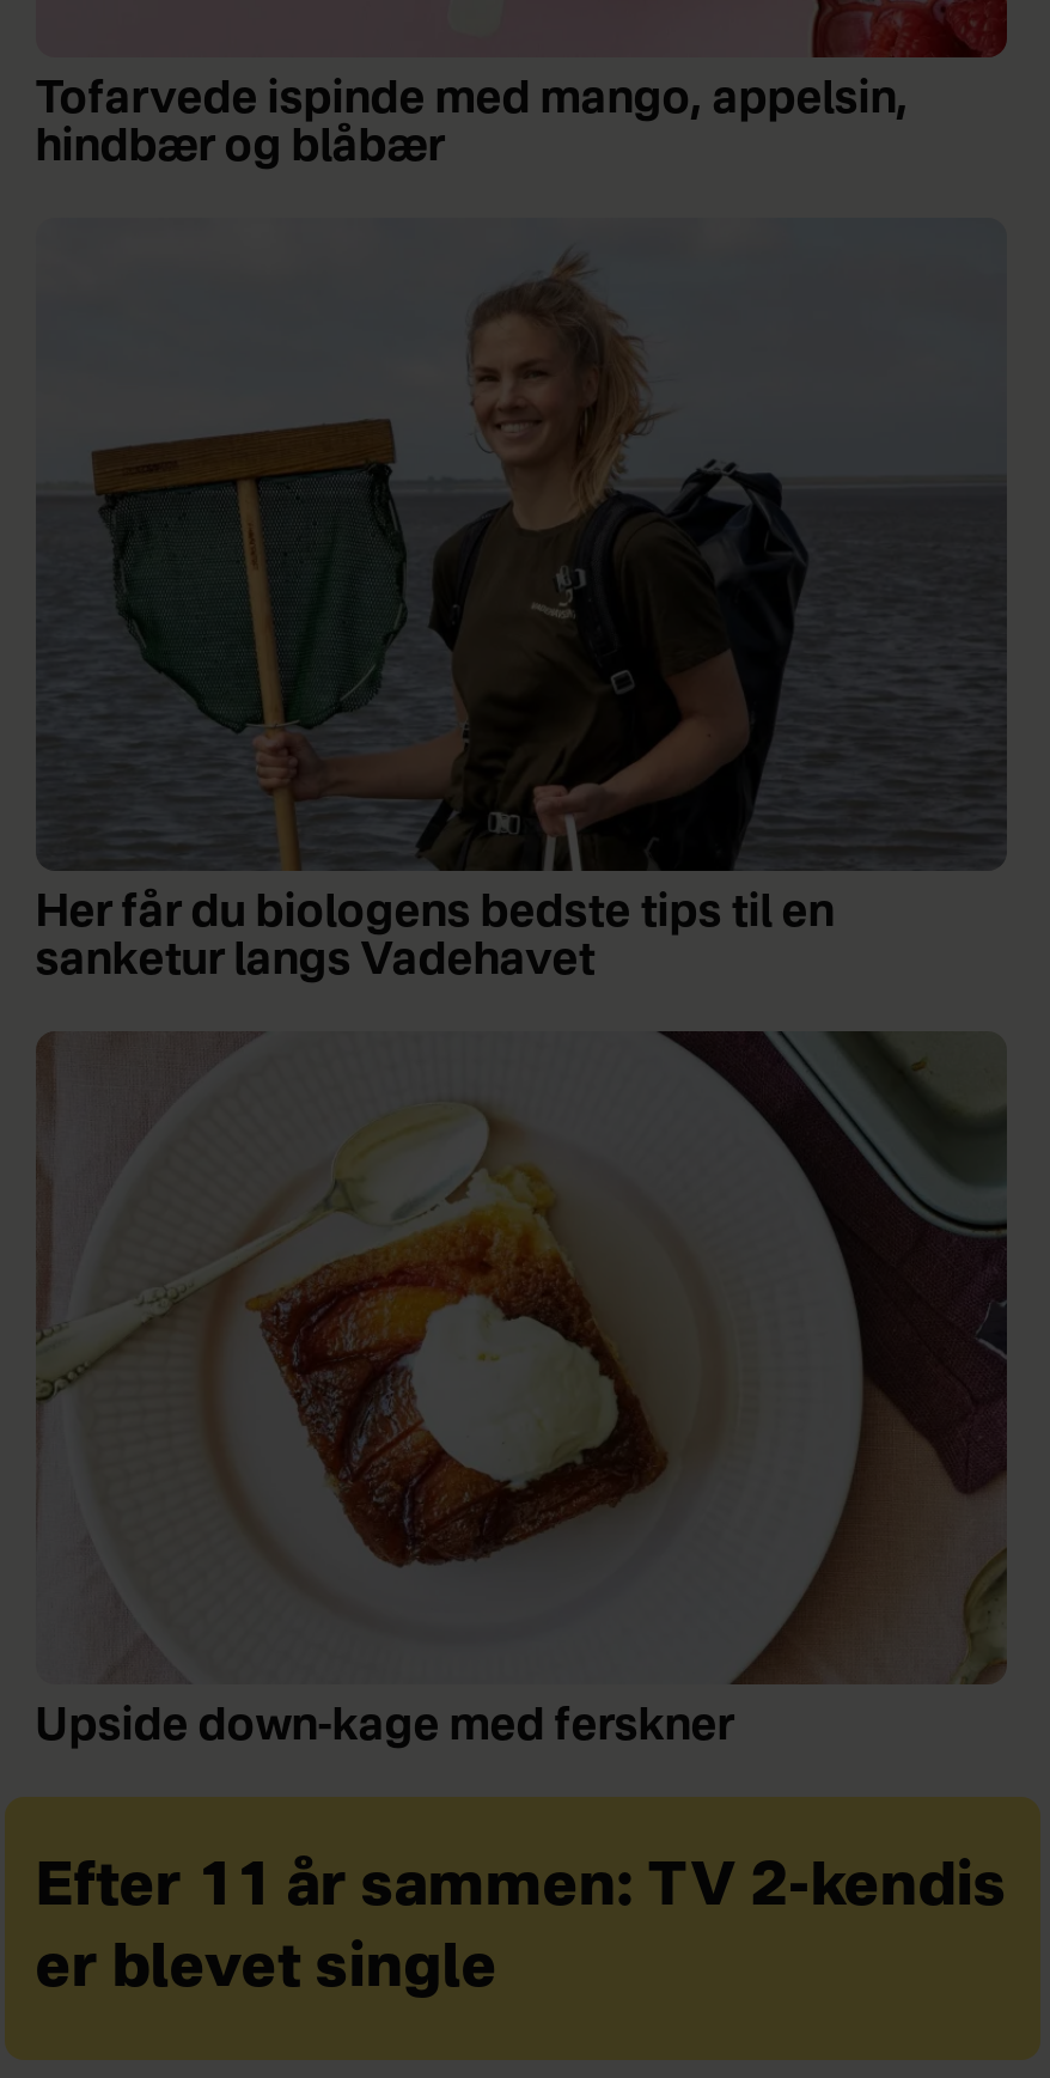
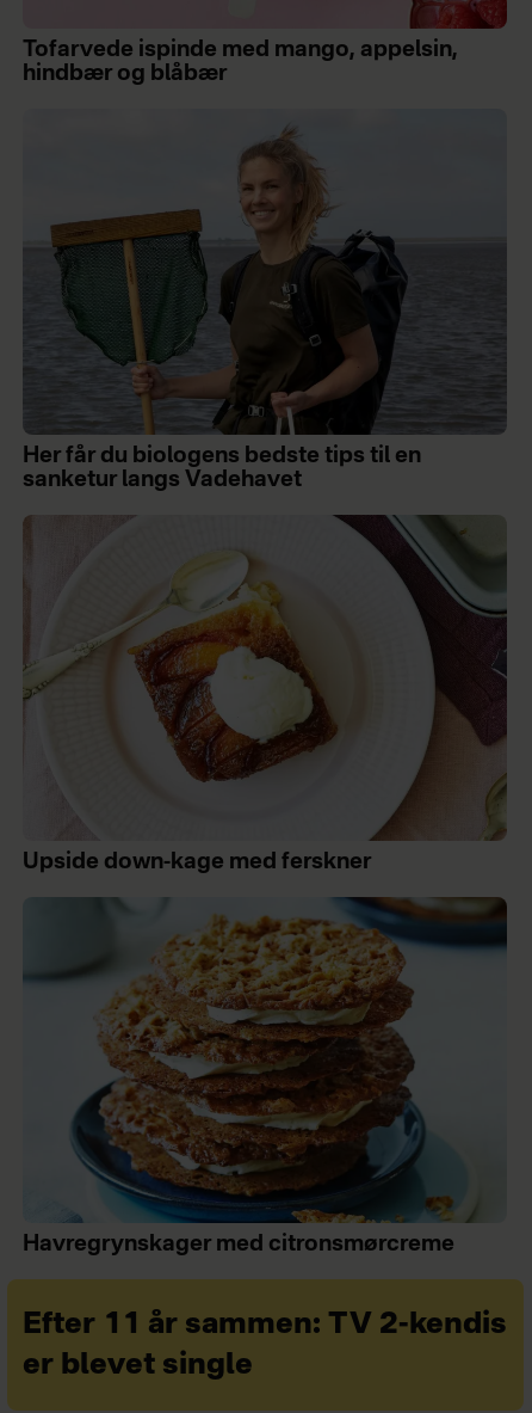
none -> [22,897,507,1255] [image] | Havregrynskager med citronsmørcreme

